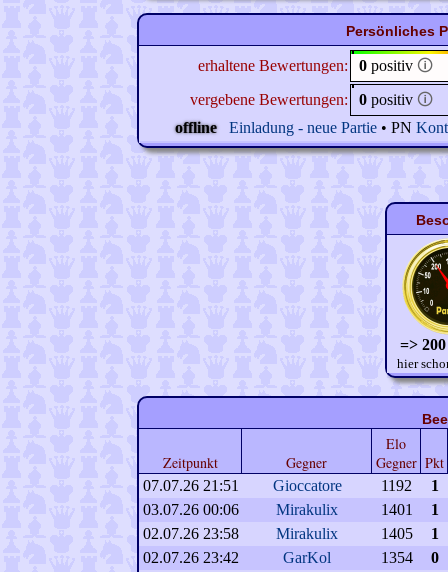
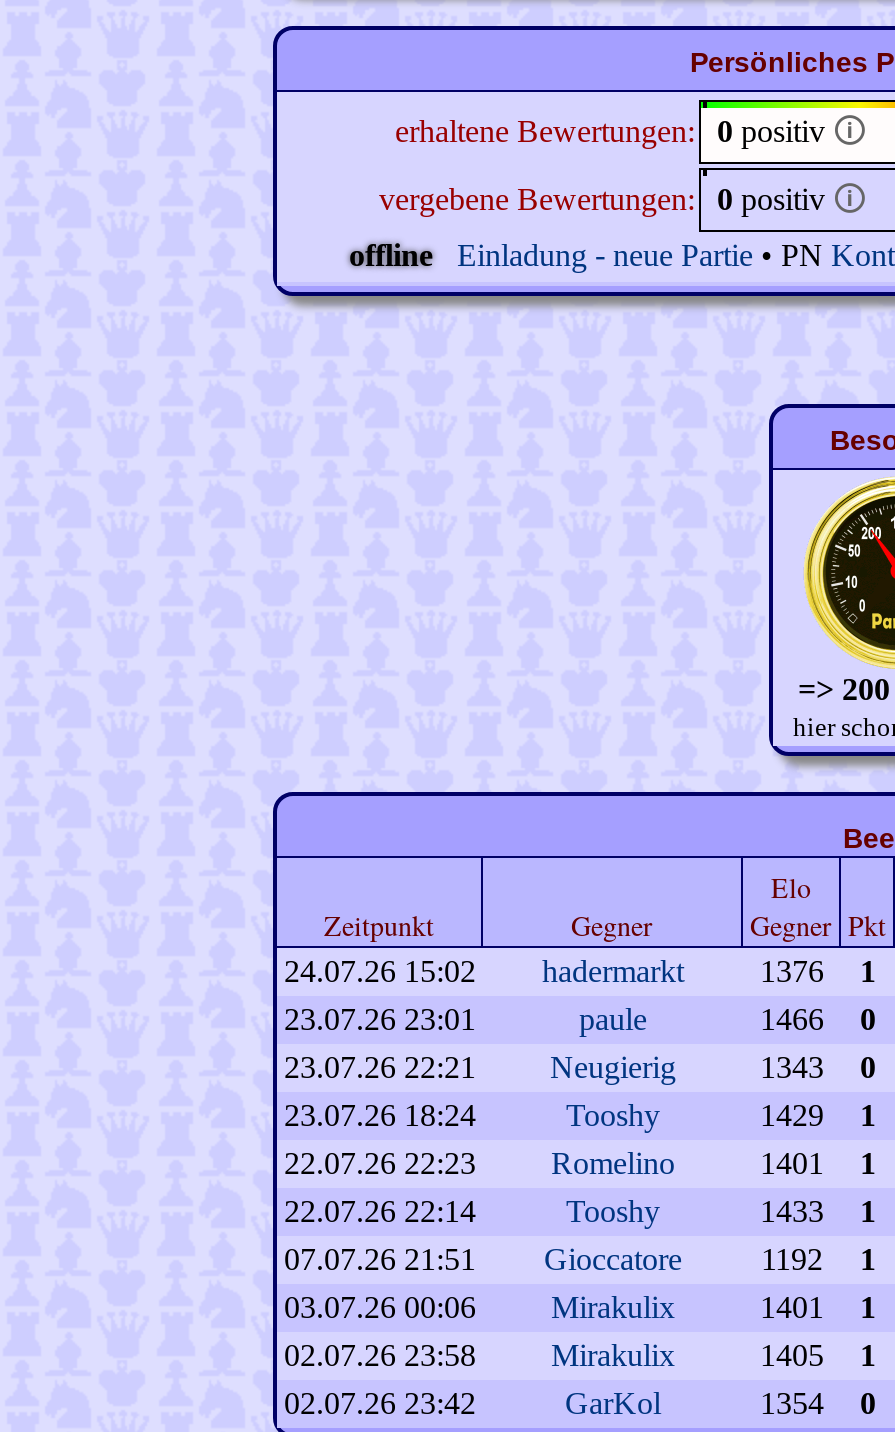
none -> [284,954,876,1228] 24.07.26 15:02 | hadermarkt | 1376 | 1 | 23.07.26 23:01 | paule | 1466 | 0 | 23.07.26 22:21 | Neugierig | 1343 | 0 | 23.07.26 18:24 | Tooshy | 1429 | 1 | 22.07.26 22:23 | Romelino | 1401 | 1 | 22.07.26 22:14 | Tooshy | 1433 | 1

